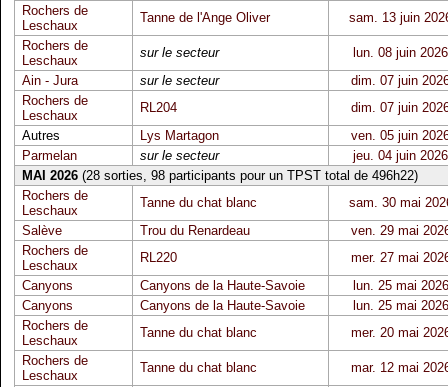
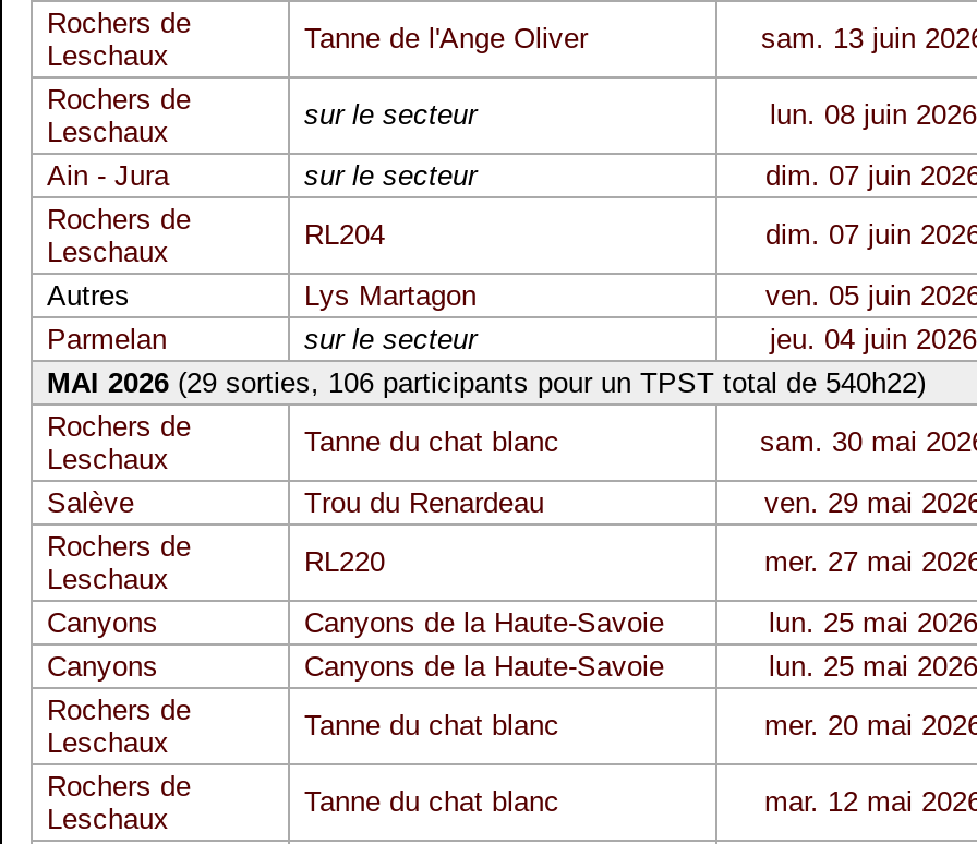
[21,168,417,183] MAI 2026 (28 sorties, 98 participants pour un TPST total de 496h22) -> [47,366,926,399] MAI 2026 (29 sorties, 106 participants pour un TPST total de 540h22)

